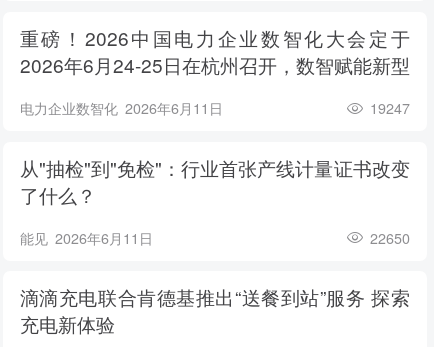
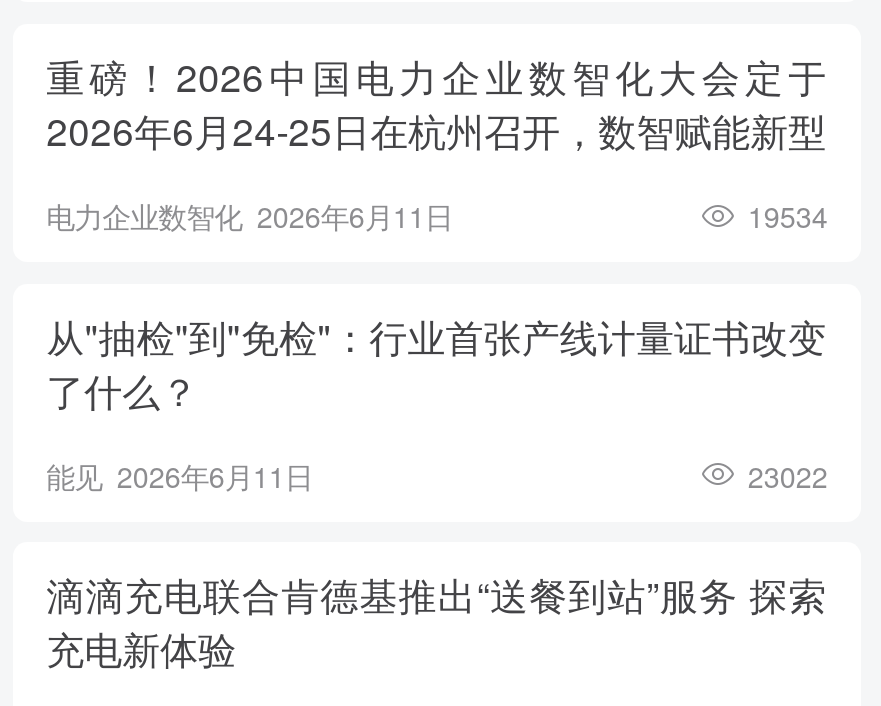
[370,98,410,118] 19247 -> [748,197,828,237] 19534
[370,228,410,248] 22650 -> [748,455,828,495] 23022

